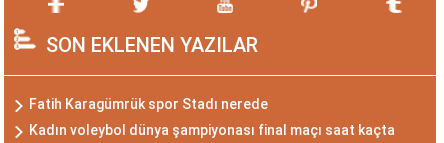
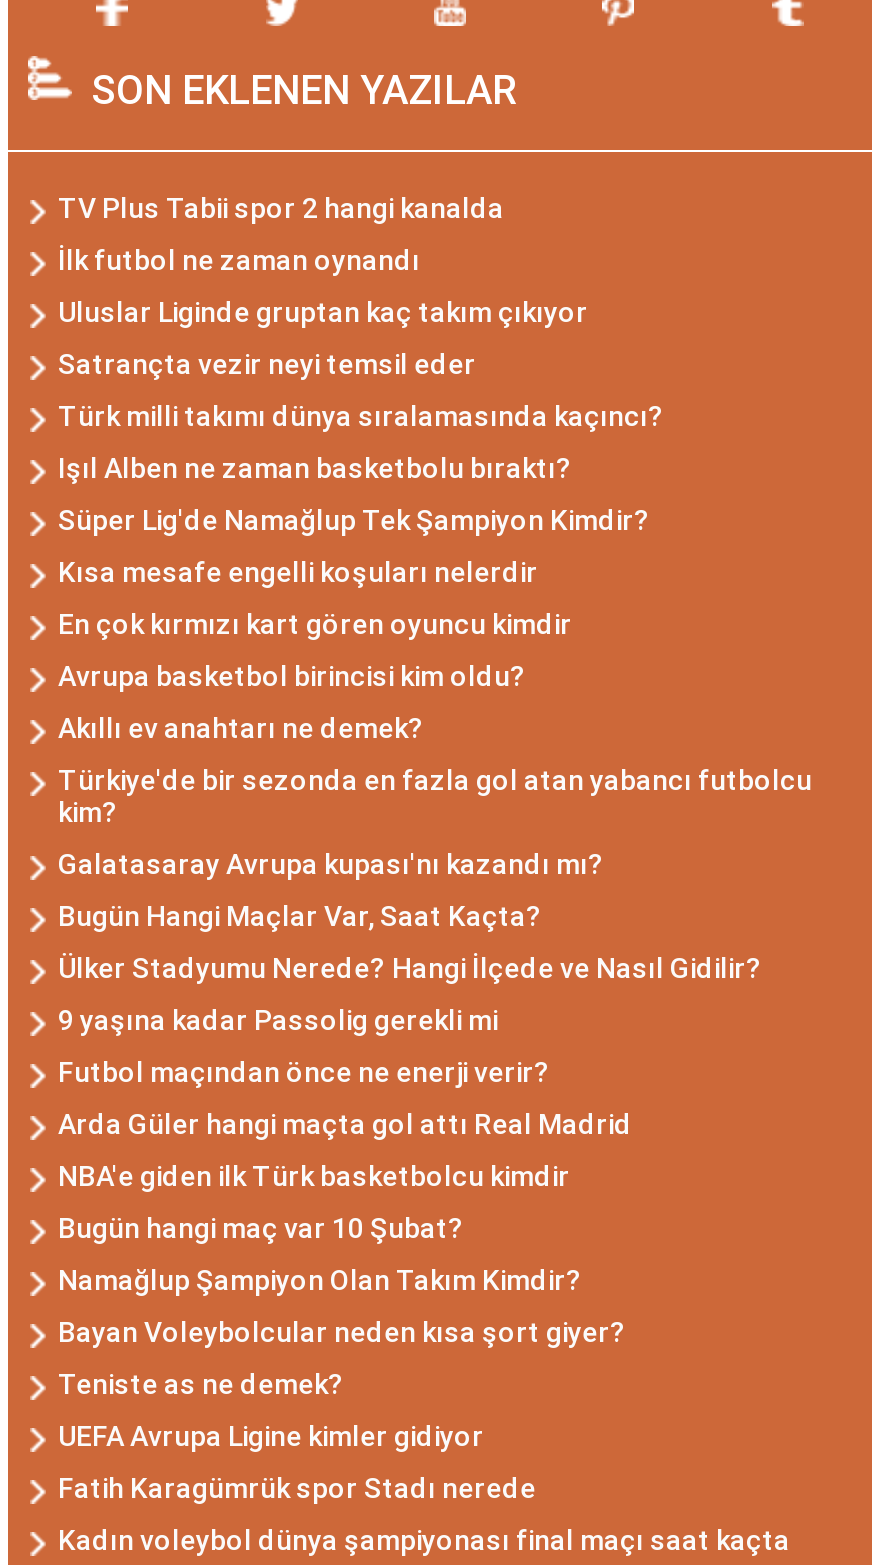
none -> [58,192,812,1452] TV Plus Tabii spor 2 hangi kanalda | İlk futbol ne zaman oynandı | Uluslar Liginde gruptan kaç takım çıkıyor | Satrançta vezir neyi temsil eder | Türk milli takımı dünya sıralamasında kaçıncı? | Işıl Alben ne zaman basketbolu bıraktı? | Süper Lig'de Namağlup Tek Şampiyon Kimdir? | Kısa mesafe engelli koşuları nelerdir | En çok kırmızı kart gören oyuncu kimdir | Avrupa basketbol birincisi kim oldu? | Akıllı ev anahtarı ne demek? | Türkiye'de bir sezonda en fazla gol atan yabancı futbolcu | kim? | Galatasaray Avrupa kupası'nı kazandı mı? | Bugün Hangi Maçlar Var, Saat Kaçta? | Ülker Stadyumu Nerede? Hangi İlçede ve Nasıl Gidilir? | 9 yaşına kadar Passolig gerekli mi | Futbol maçından önce ne enerji verir? | Arda Güler hangi maçta gol attı Real Madrid | NBA'e giden ilk Türk basketbolcu kimdir | Bugün hangi maç var 10 Şubat? | Namağlup Şampiyon Olan Takım Kimdir? | Bayan Voleybolcular neden kısa şort giyer? | Teniste as ne demek? | UEFA Avrupa Ligine kimler gidiyor

